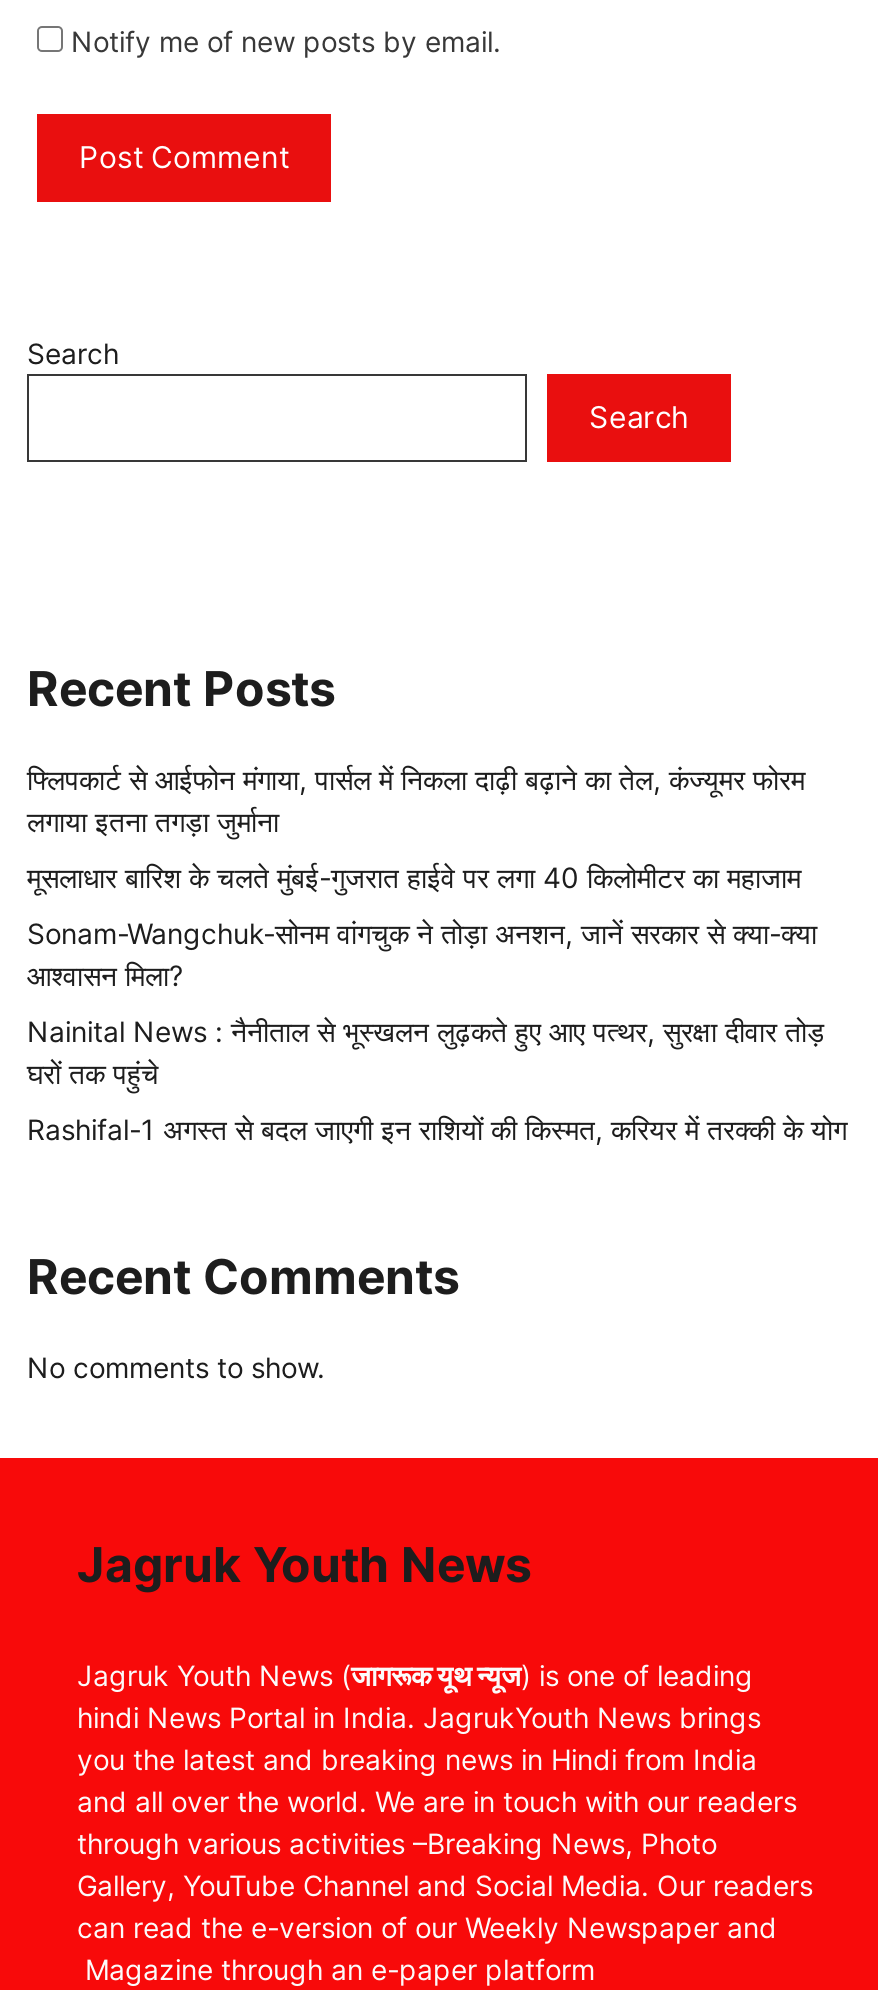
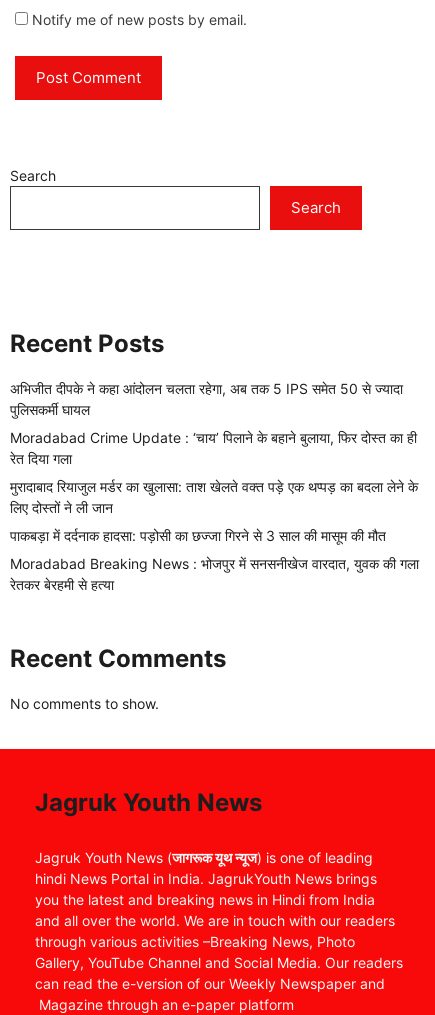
[27,762,805,838] फ्लिपकार्ट से आईफोन मंगाया, पार्सल में निकला दाढ़ी बढ़ाने का तेल, कंज्यूमर फोरम | लगाया इतना तगड़ा जुर्माना -> [10,380,403,418] अभिजीत दीपके ने कहा आंदोलन चलता रहेगा, अब तक 5 IPS समेत 50 से ज्यादा | पुलिसकर्मी घायल
[27,860,801,894] मूसलाधार बारिश के चलते मुंबई-गुजरात हाईवे पर लगा 40 किलोमीटर का महाजाम -> [10,429,417,467] Moradabad Crime Update : ‘चाय’ पिलाने के बहाने बुलाया, फिर दोस्त का ही | रेत दिया गला
[27,916,817,992] Sonam-Wangchuk-सोनम वांगचुक ने तोड़ा अनशन, जानें सरकार से क्या-क्या | आश्वासन मिला? -> [10,478,418,516] मुरादाबाद रियाजुल मर्डर का खुलासा: ताश खेलते वक्त पड़े एक थप्पड़ का बदला लेने के | लिए दोस्तों ने ली जान
[27,1014,825,1090] Nainital News : नैनीताल से भूस्खलन लुढ़कते हुए आए पत्थर, सुरक्षा दीवार तोड़ | घरों तक पहुंचे -> [10,527,386,544] पाकबड़ा में दर्दनाक हादसा: पड़ोसी का छज्जा गिरने से 3 साल की मासूम की मौत
[27,1112,847,1146] Rashifal-1 अगस्त से बदल जाएगी इन राशियों की किस्मत, करियर में तरक्की के योग -> [10,555,419,593] Moradabad Breaking News : भोजपुर में सनसनीखेज वारदात, युवक की गला | रेतकर बेरहमी से हत्या

